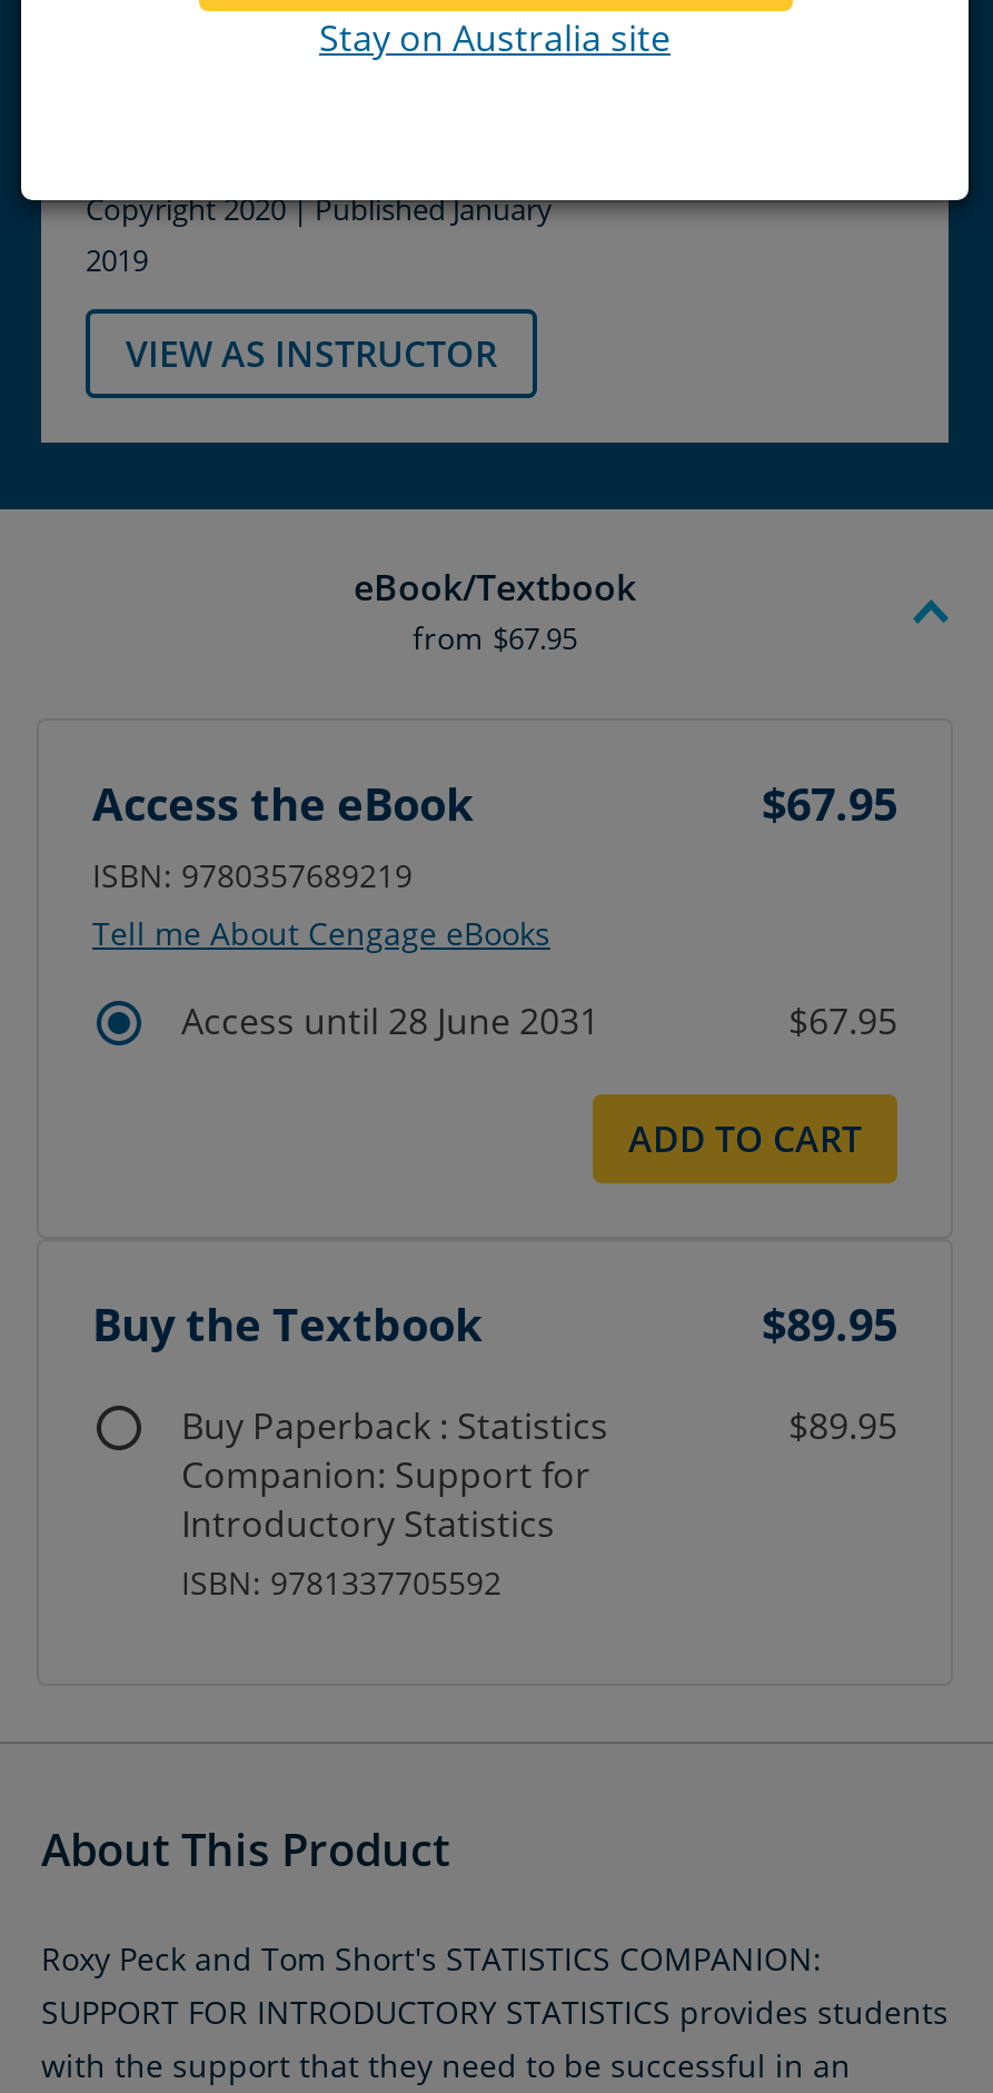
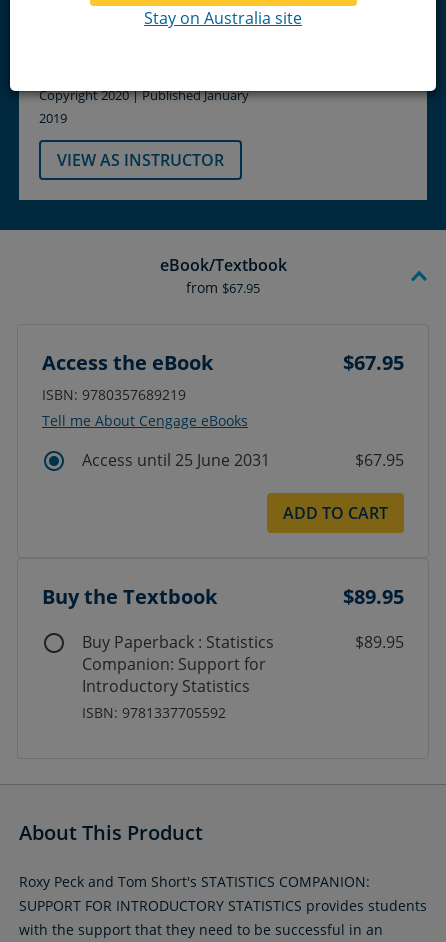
[181,996,599,1045] Access until 28 June 2031 -> [82,449,270,471] Access until 25 June 2031

